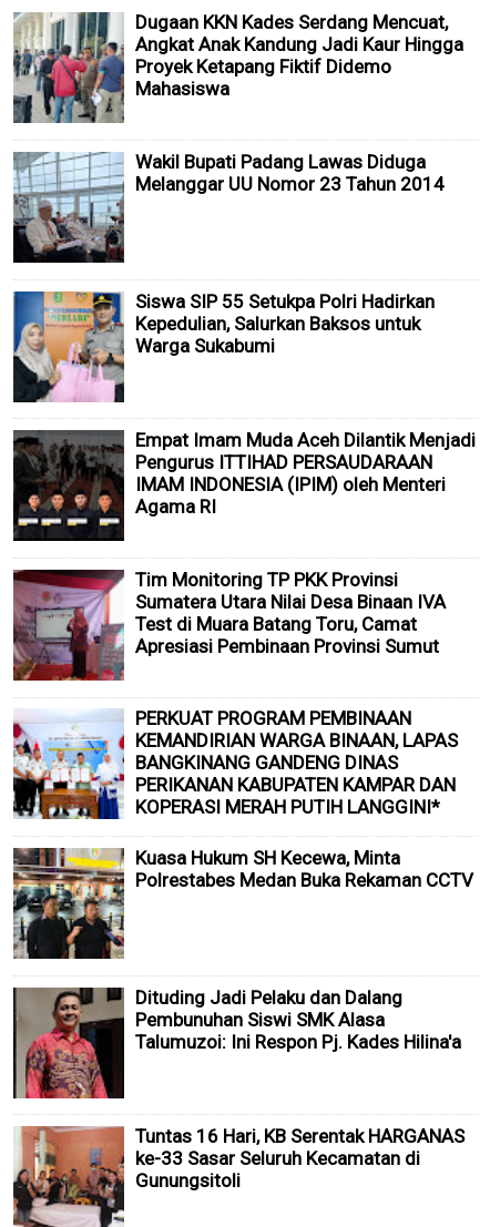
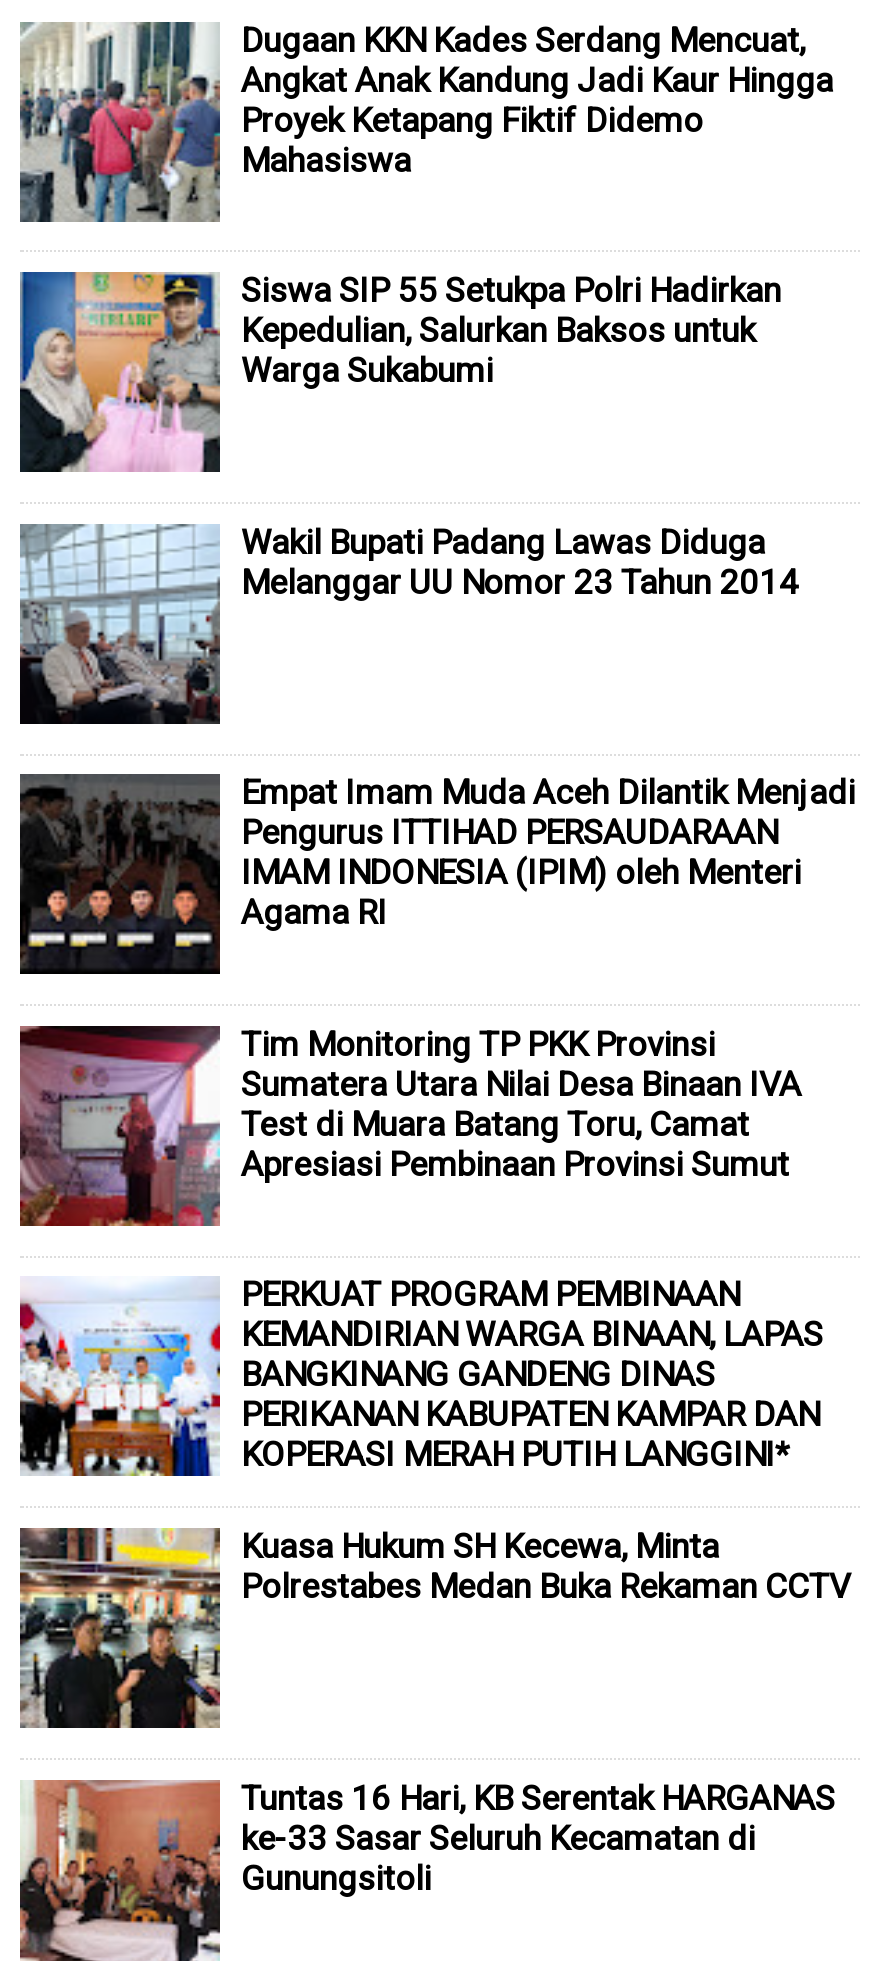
moved [13,151,445,264] -> [18,521,799,724]: [image] | Wakil Bupati Padang Lawas Diduga | Melanggar UU Nomor 23 Tahun 2014
[12,986,462,1100] [image] | Dituding Jadi Pelaku dan Dalang | Pembunuhan Siswi SMK Alasa | Talumuzoi: Ini Respon Pj. Kades Hilina'a -> none

